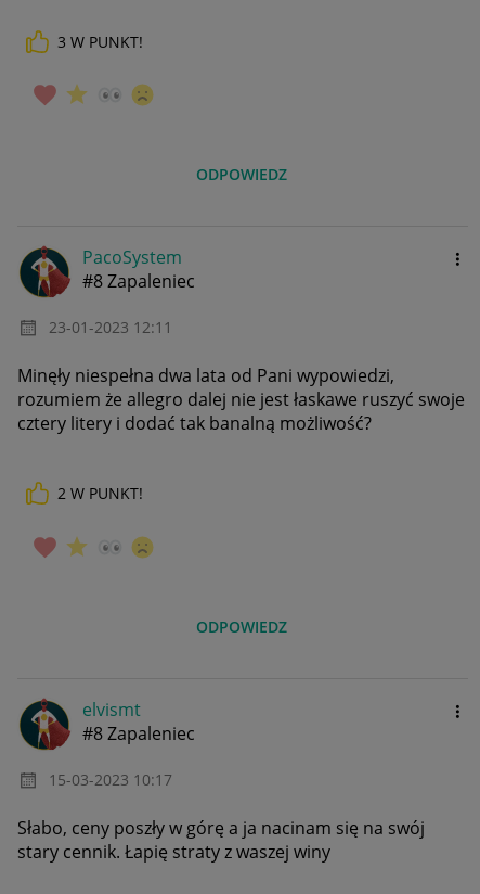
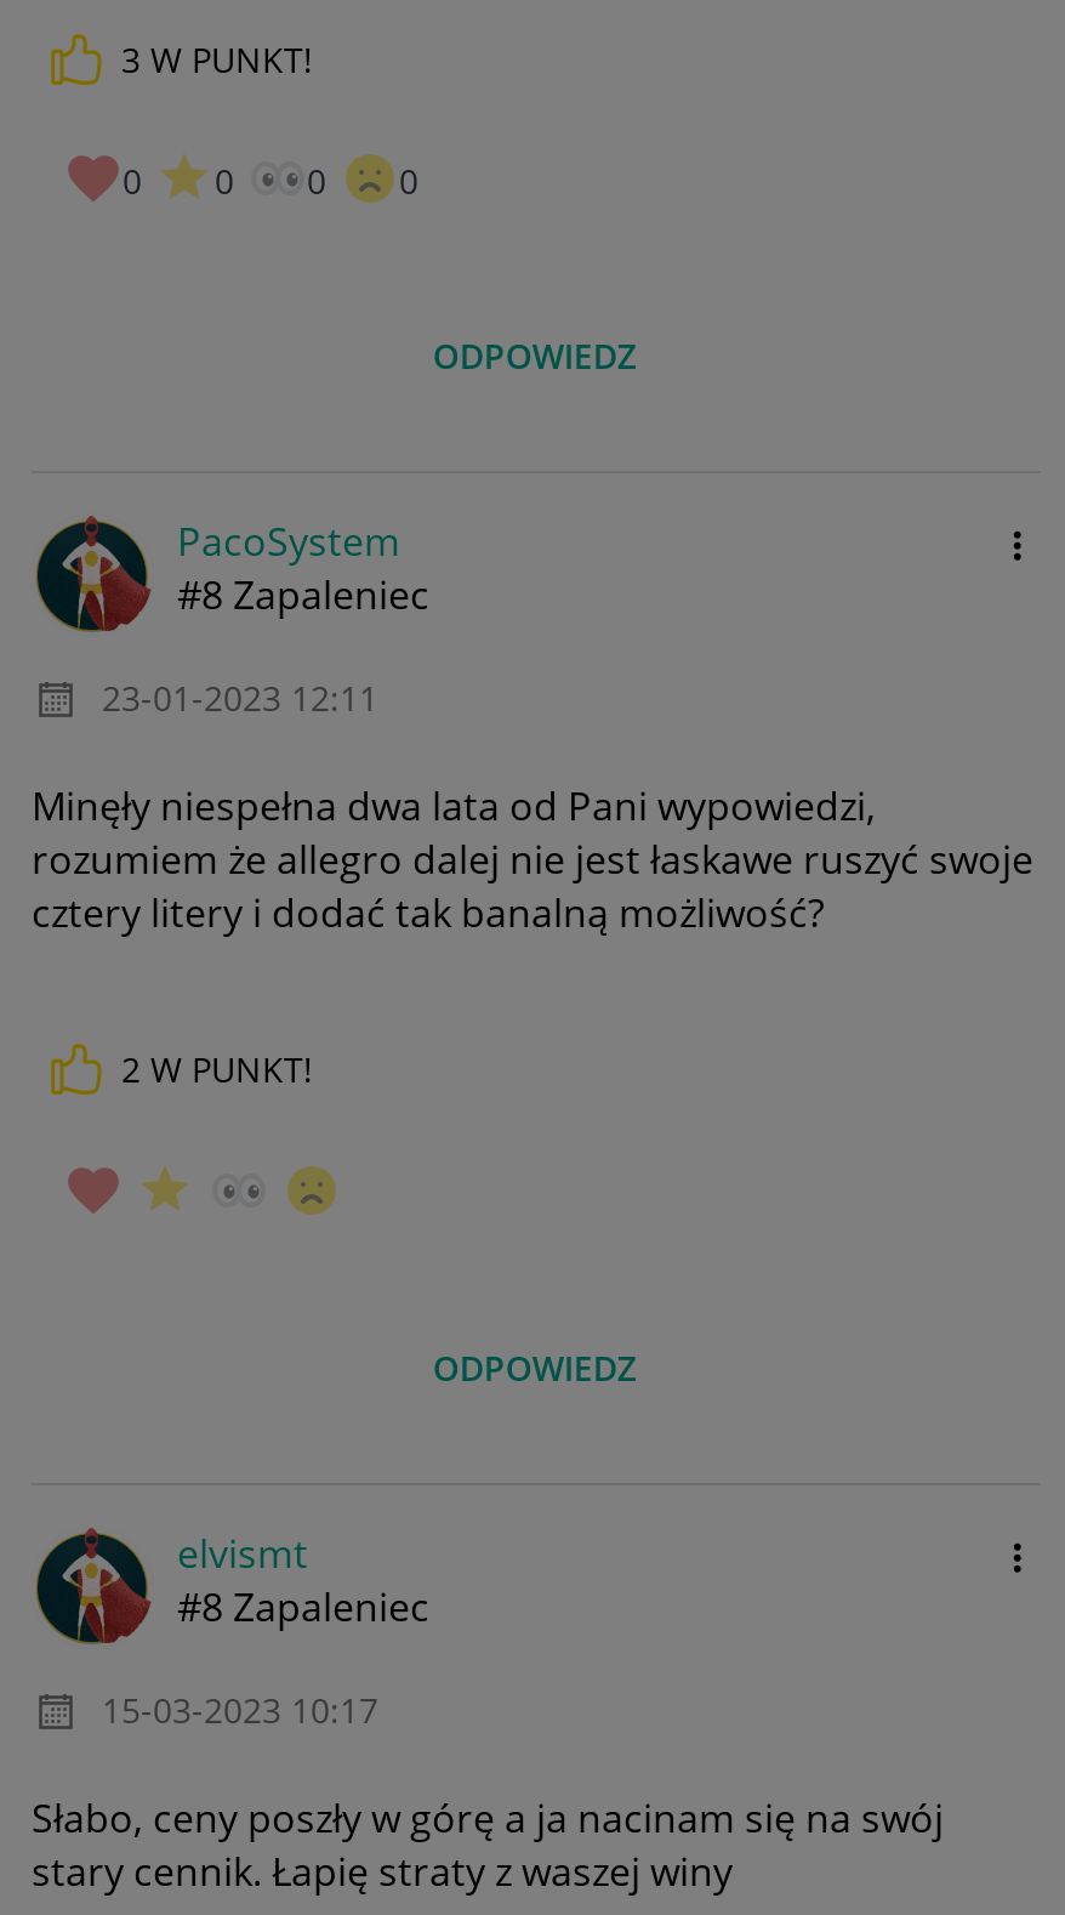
none -> [123,157,418,203] 0 | 0 | 0 | 0

